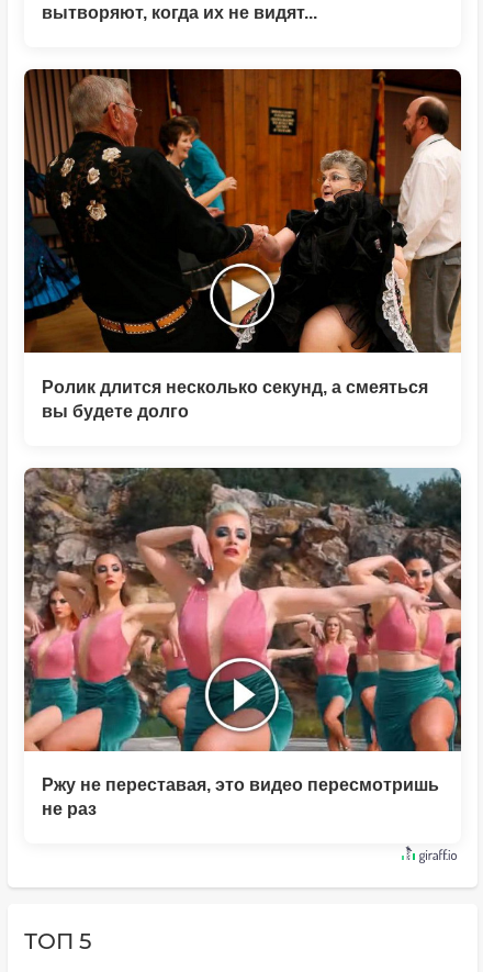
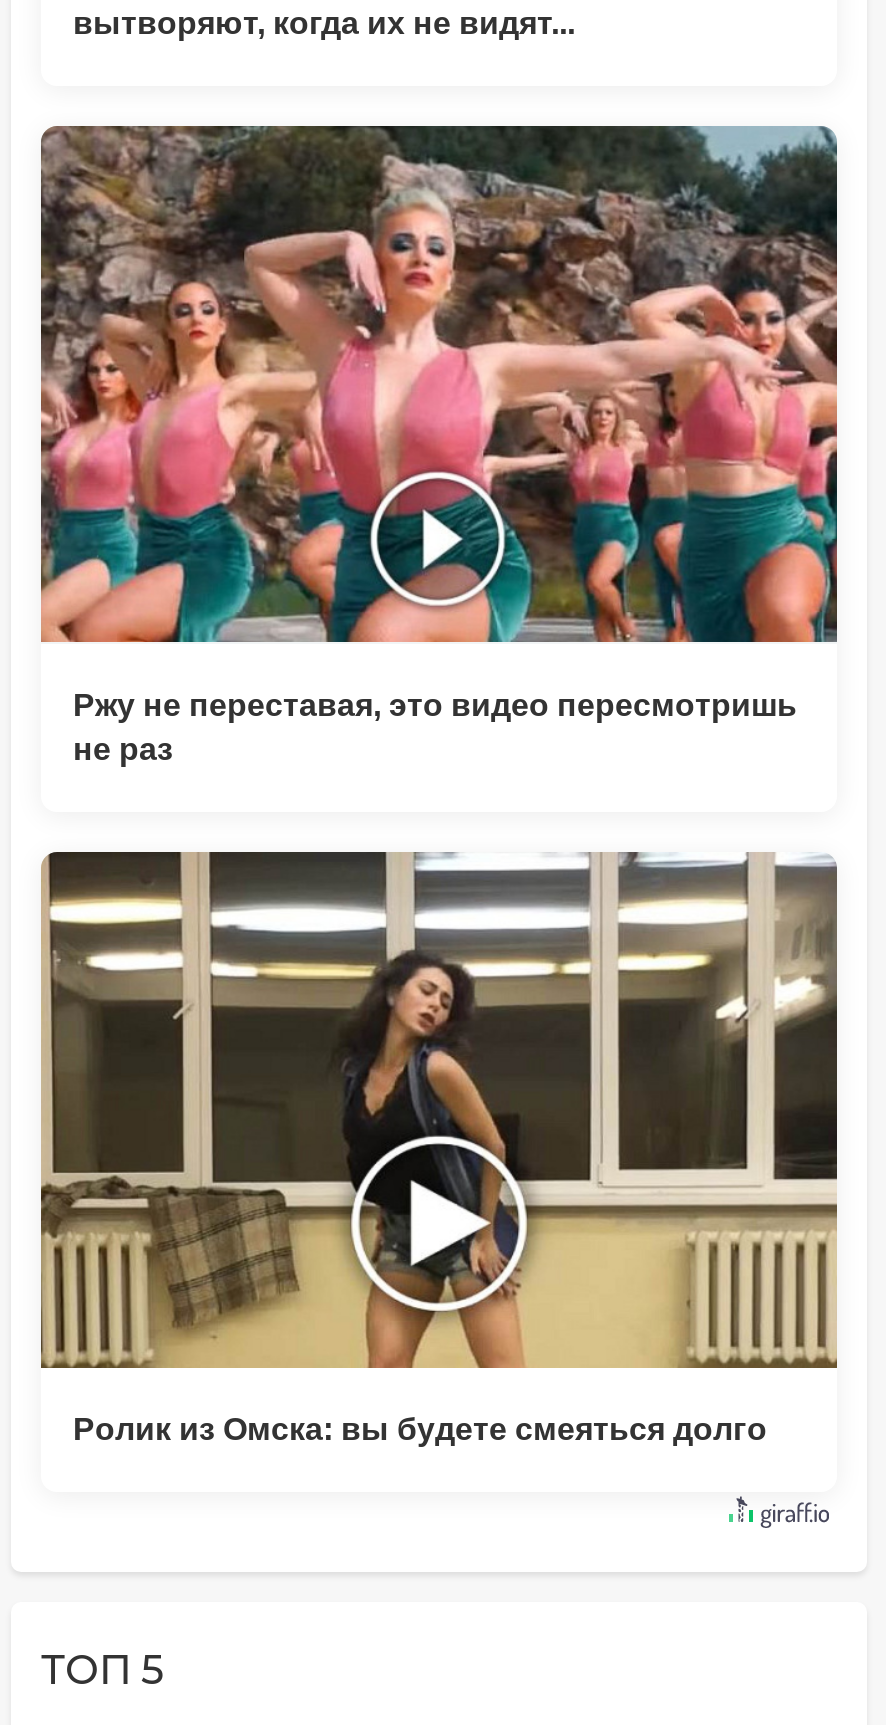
[23,68,462,420] [image] | Ролик длится несколько секунд, а смеяться | вы будете долго -> none
moved [22,466,463,819] -> [37,122,841,765]: [image] | Ржу не переставая, это видео пересмотришь | не раз
none -> [39,816,839,1447] [image] | Ролик из Омска: вы будете смеяться долго

